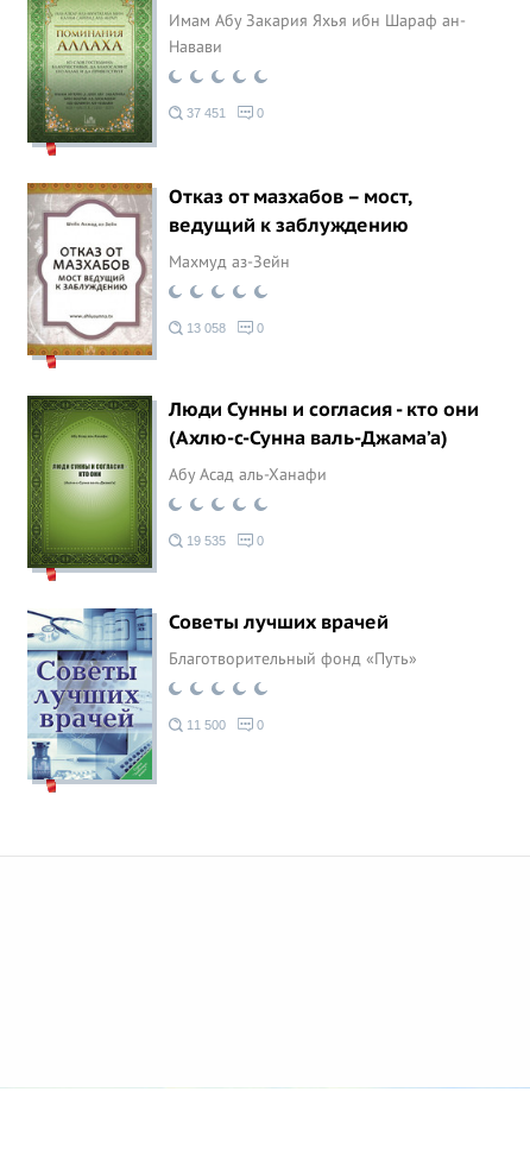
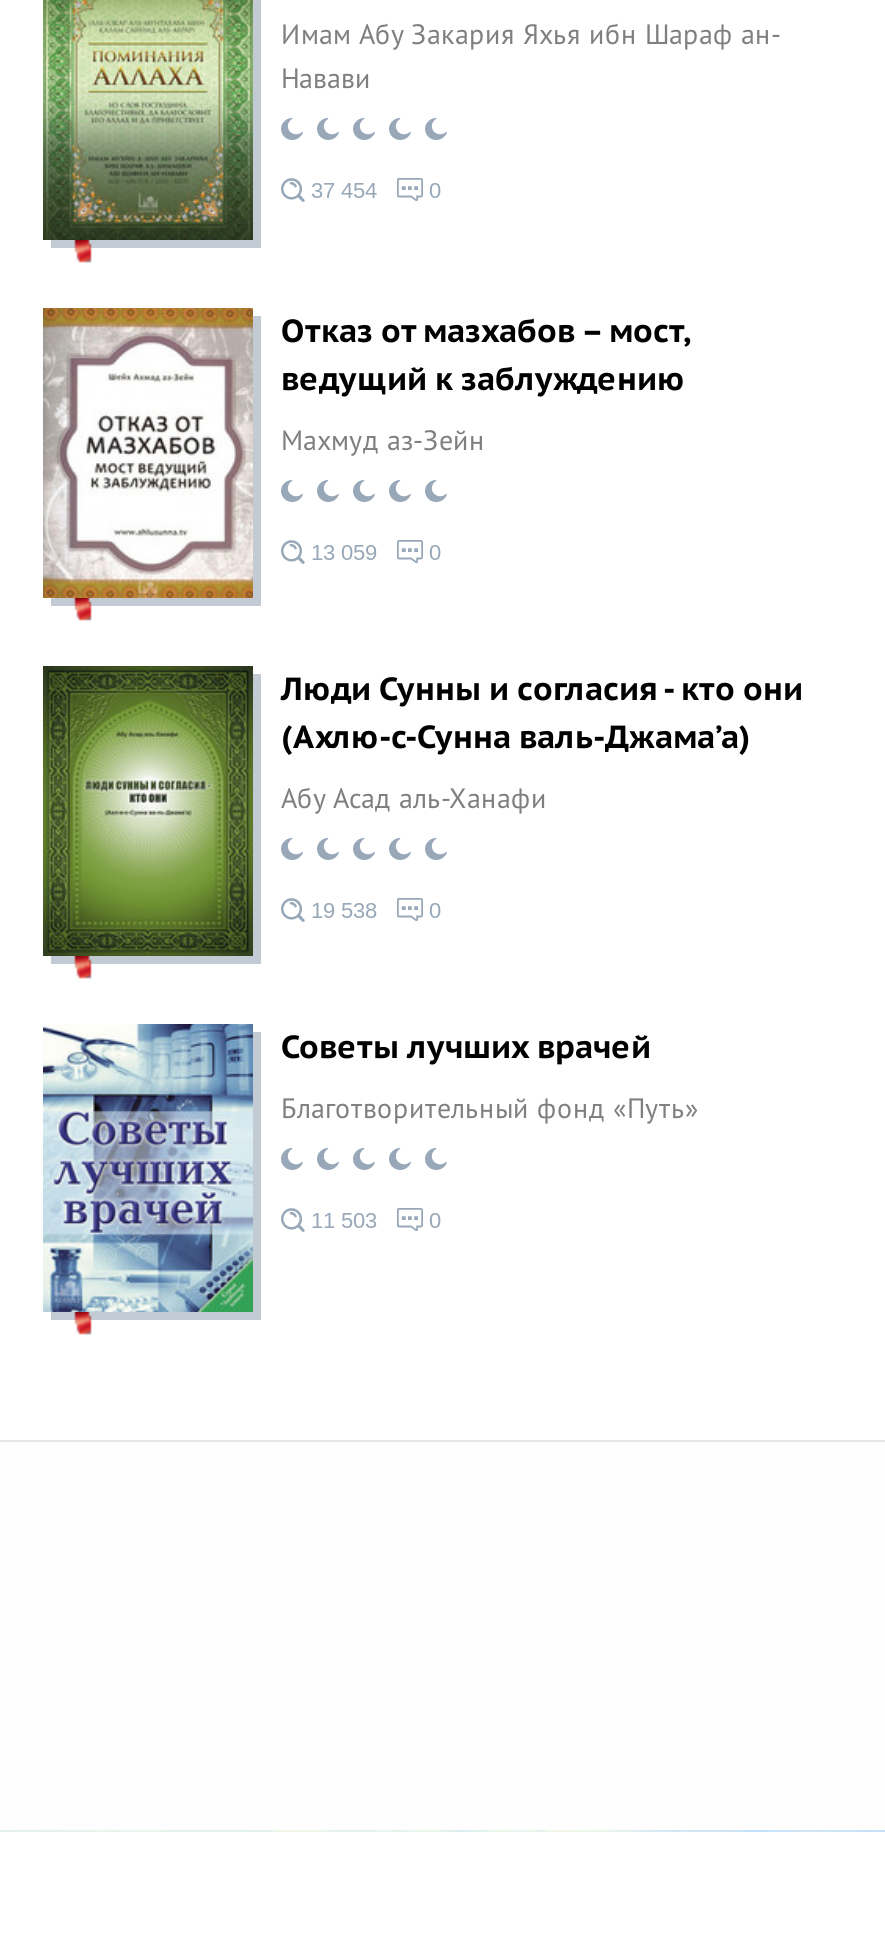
[183,105,226,120] 37 451 -> [305,177,377,201] 37 454
[183,320,226,335] 13 058 -> [305,539,377,563] 13 059
[183,533,226,547] 19 535 -> [305,897,377,921] 19 538
[183,717,226,731] 11 500 -> [305,1207,377,1231] 11 503

